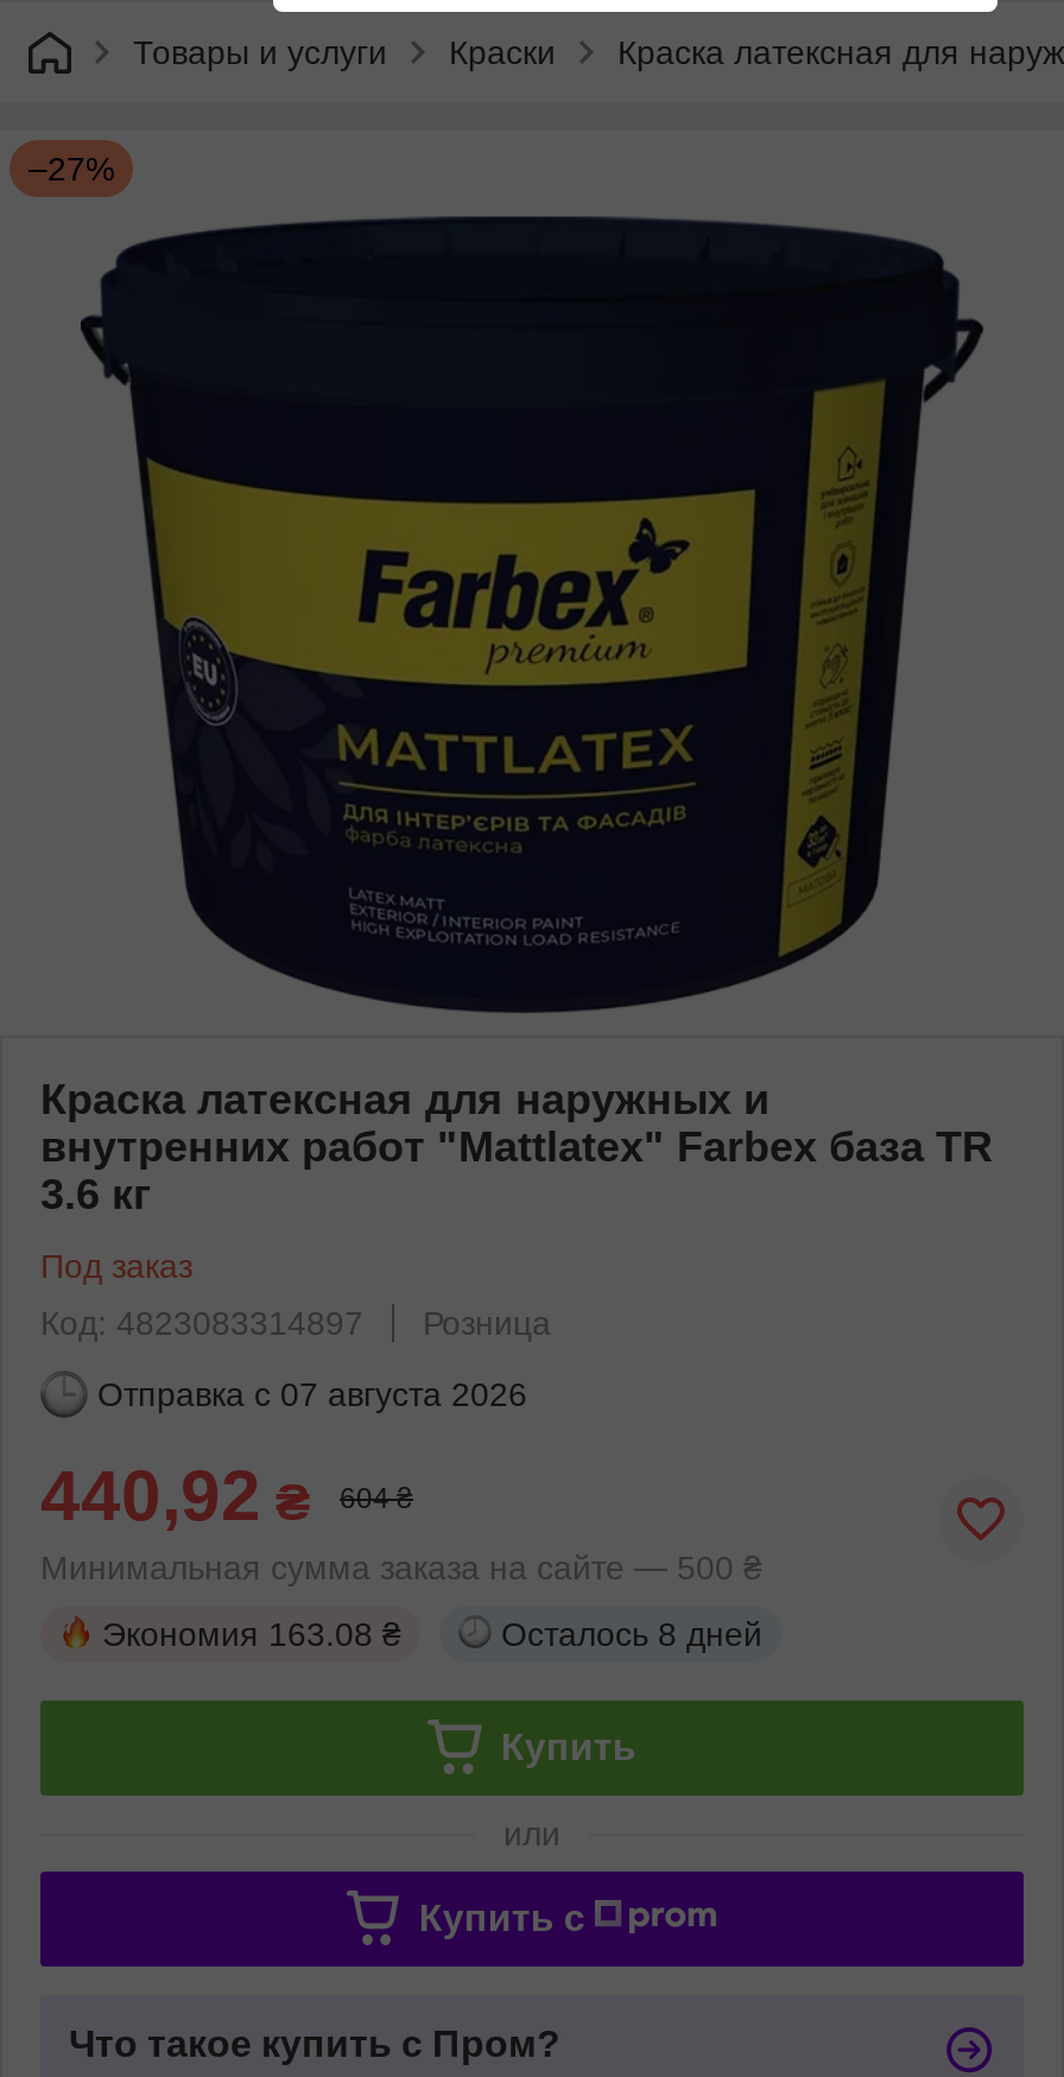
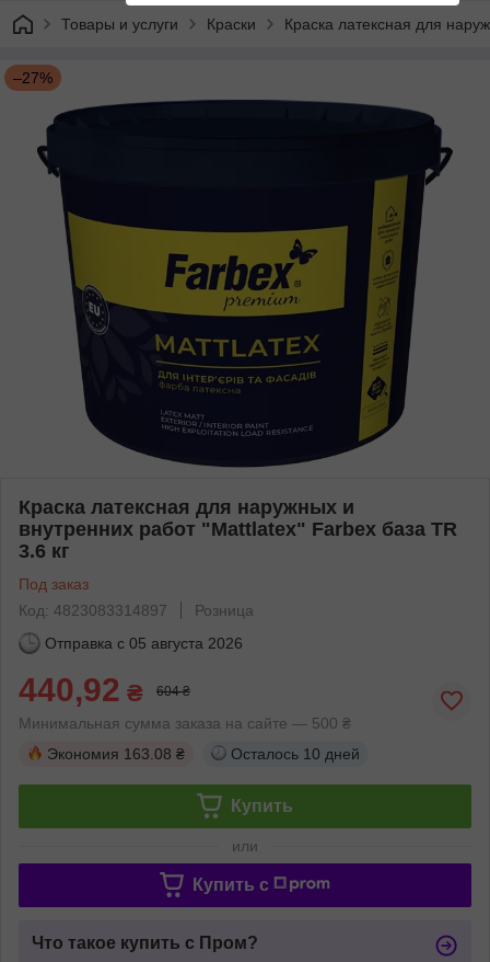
[97,1375,527,1413] Отправка с 07 августа 2026 -> [45,634,243,652] Отправка с 05 августа 2026
[501,1615,762,1653] Осталось 8 дней -> [231,745,360,762] Осталось 10 дней

